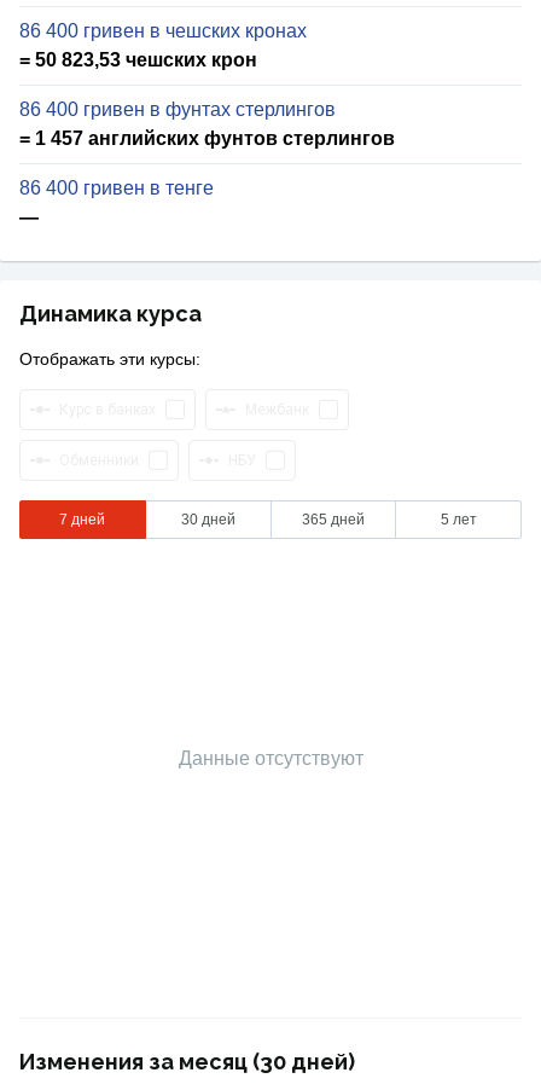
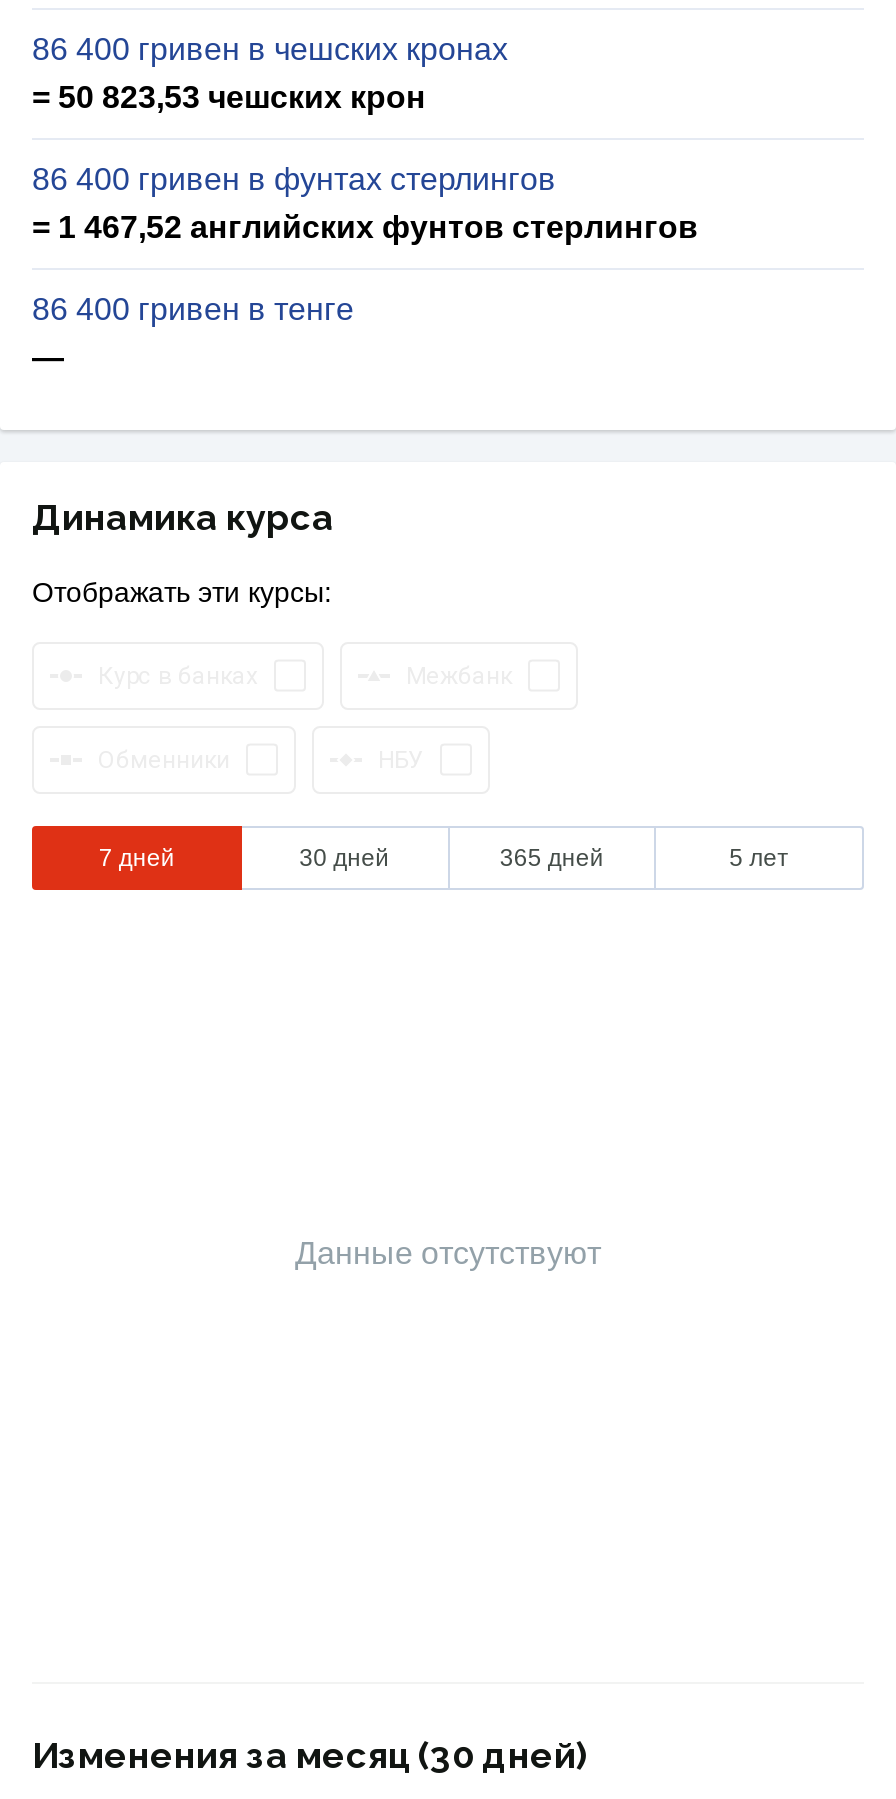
[19,128,395,149] = 1 457 английских фунтов стерлингов -> [32,210,698,244] = 1 467,52 английских фунтов стерлингов

